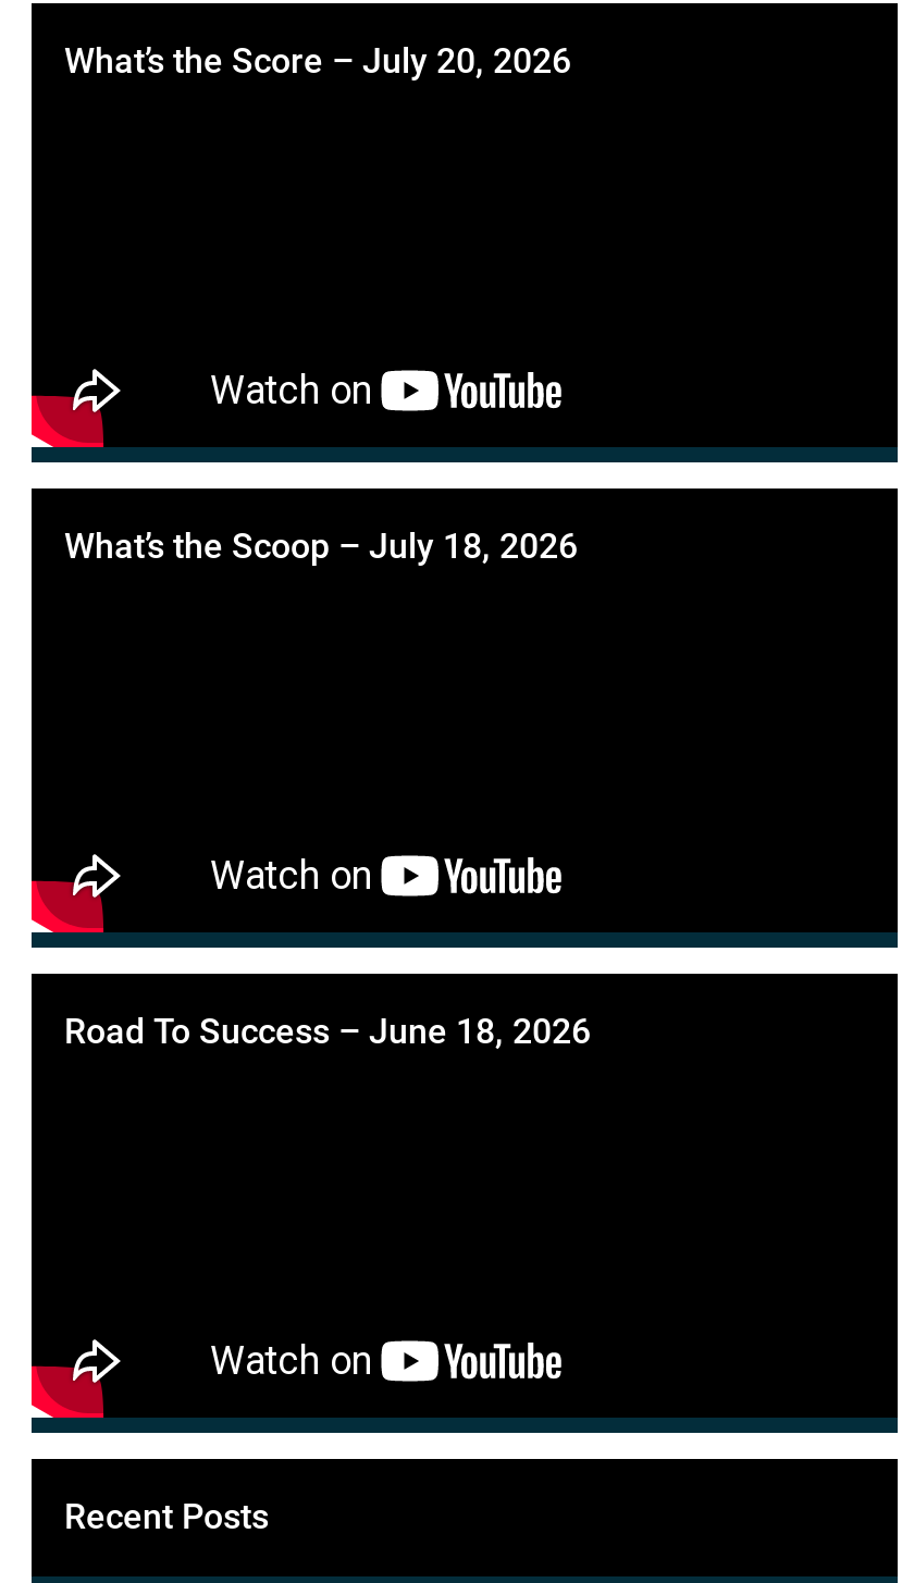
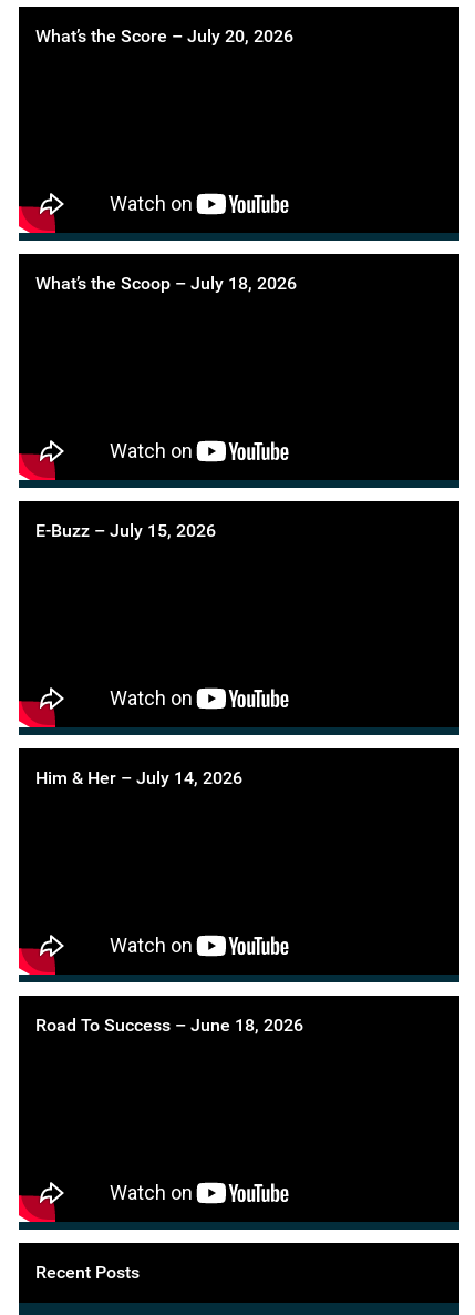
none -> [35,520,216,541] E-Buzz – July 15, 2026
none -> [35,767,242,788] Him & Her – July 14, 2026

